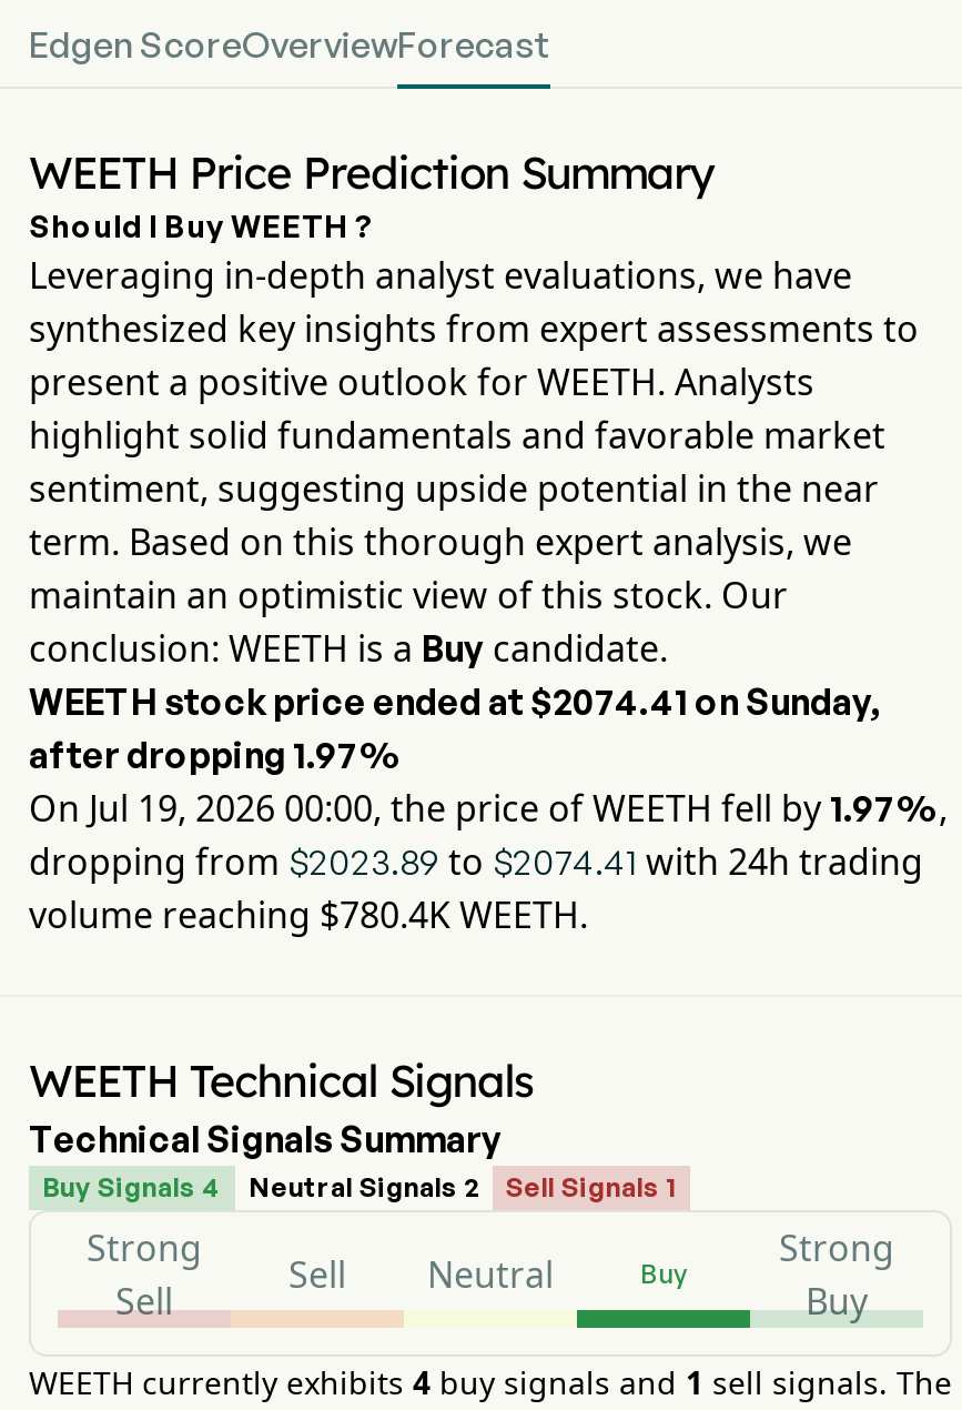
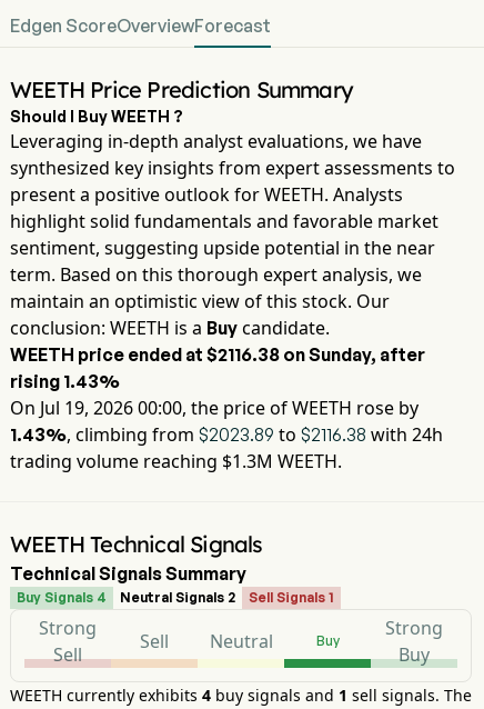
[29,679,948,939] WEETH stock price ended at $2074.41 on Sunday, | after dropping 1.97% | On Jul 19, 2026 00:00, the price of WEETH fell by 1.97%, | dropping from $2023.89 to $2074.41 with 24h trading | volume reaching $780.4K WEETH. -> [10,343,443,473] WEETH price ended at $2116.38 on Sunday, after | rising 1.43% | On Jul 19, 2026 00:00, the price of WEETH rose by | 1.43%, climbing from $2023.89 to $2116.38 with 24h | trading volume reaching $1.3M WEETH.

